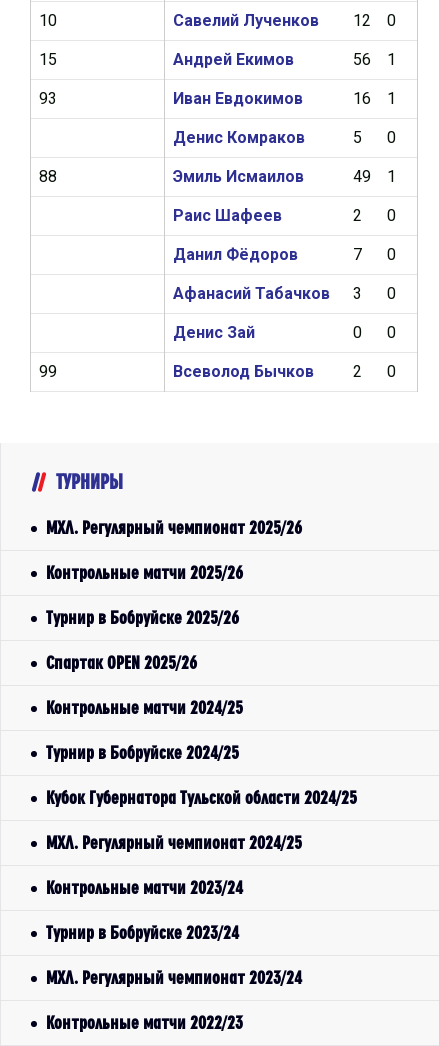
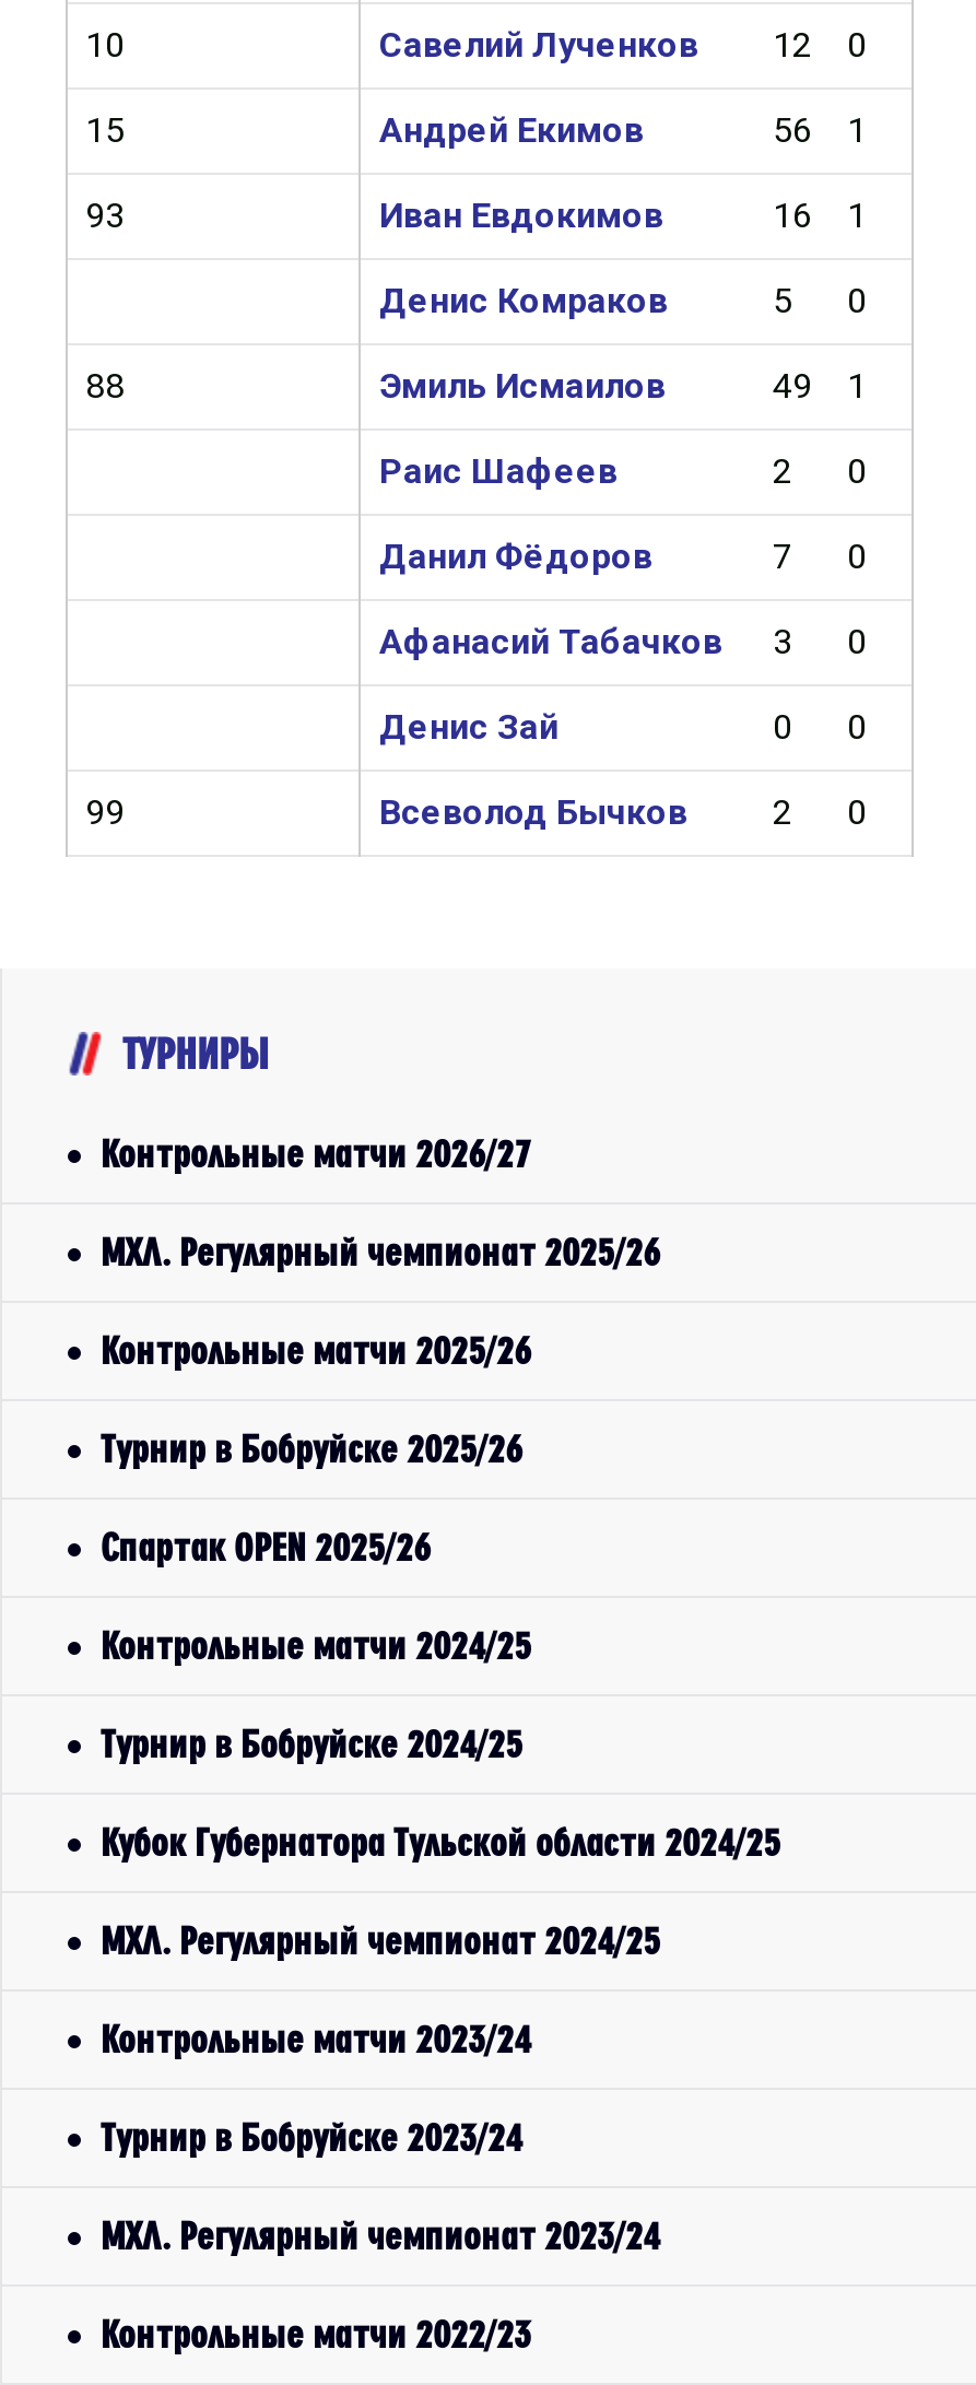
none -> [101,1132,531,1174] Контрольные матчи 2026/27

